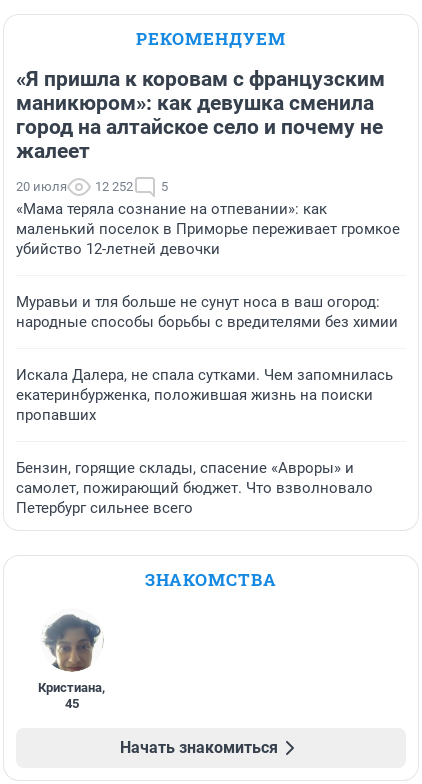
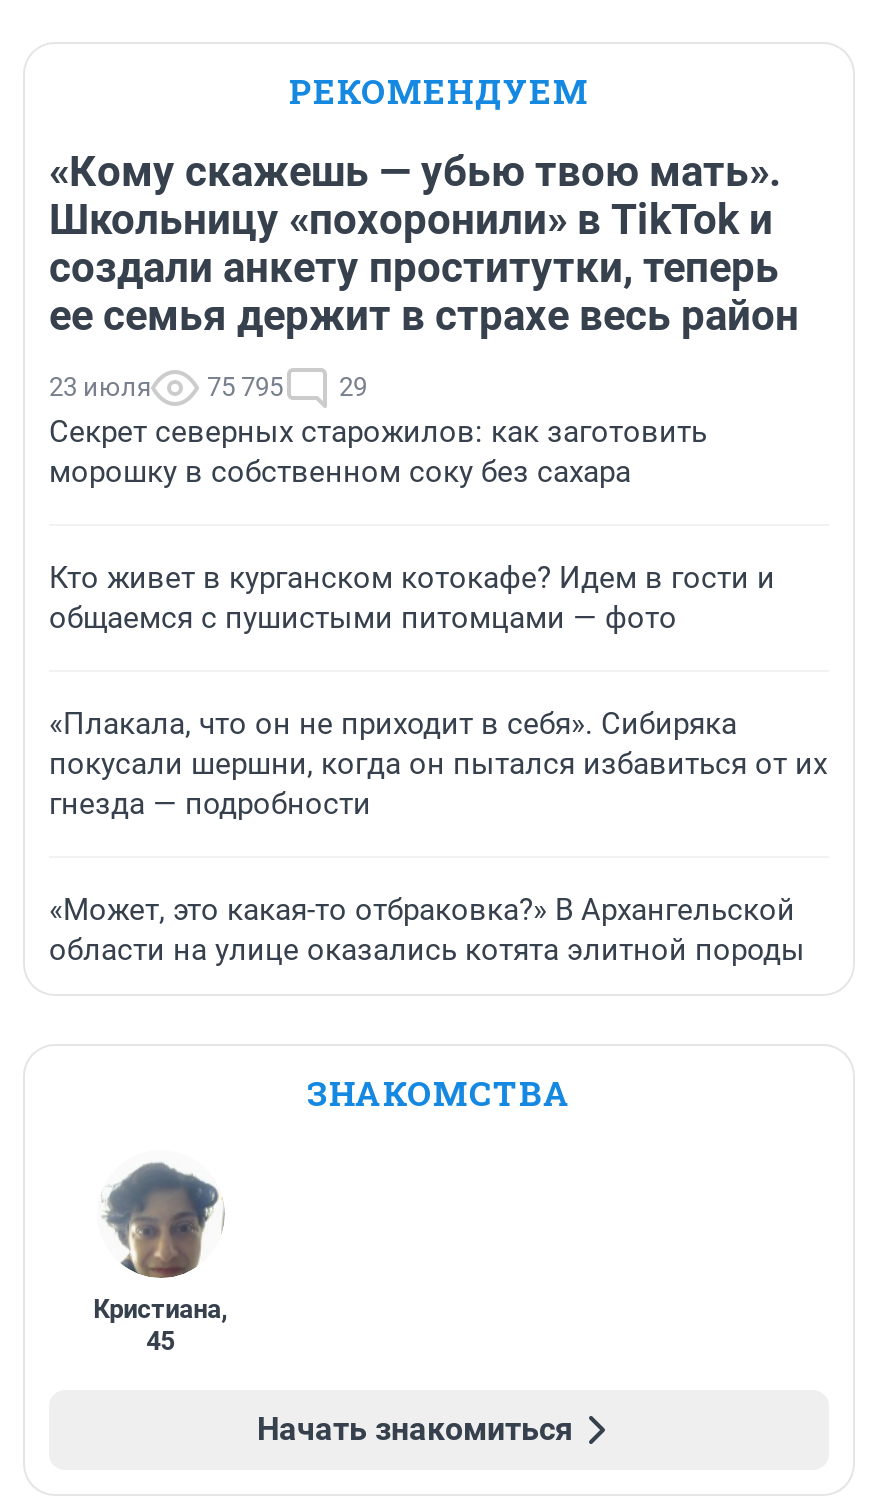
[16,67,385,163] «Я пришла к коровам с французским | маникюром»: как девушка сменила | город на алтайское село и почему не | жалеет -> [49,148,799,340] «Кому скажешь — убью твою мать». | Школьницу «похоронили» в TikTok и | создали анкету проститутки, теперь | ее семья держит в страхе весь район
[16,179,400,258] 20 июля | 12 252 | 5 | «Мама теряла сознание на отпевании»: как | маленький поселок в Приморье переживает громкое | убийство 12-летней девочки -> [49,372,707,490] 23 июля | 75 795 | 29 | Секрет северных старожилов: как заготовить | морошку в собственном соку без сахара
[16,293,398,331] Муравьи и тля больше не сунут носа в ваш огород: | народные способы борьбы с вредителями без химии -> [49,560,775,636] Кто живет в курганском котокафе? Идем в гости и | общаемся с пушистыми питомцами — фото
[16,366,393,424] Искала Далера, не спала сутками. Чем запомнилась | екатеринбурженка, положившая жизнь на поиски | пропавших -> [49,706,827,822] «Плакала, что он не приходит в себя». Сибиряка | покусали шершни, когда он пытался избавиться от их | гнезда — подробности
[16,459,373,517] Бензин, горящие склады, спасение «Авроры» и | самолет, пожирающий бюджет. Что взволновало | Петербург сильнее всего -> [49,892,805,968] «Может, это какая-то отбраковка?» В Архангельской | области на улице оказались котята элитной породы

